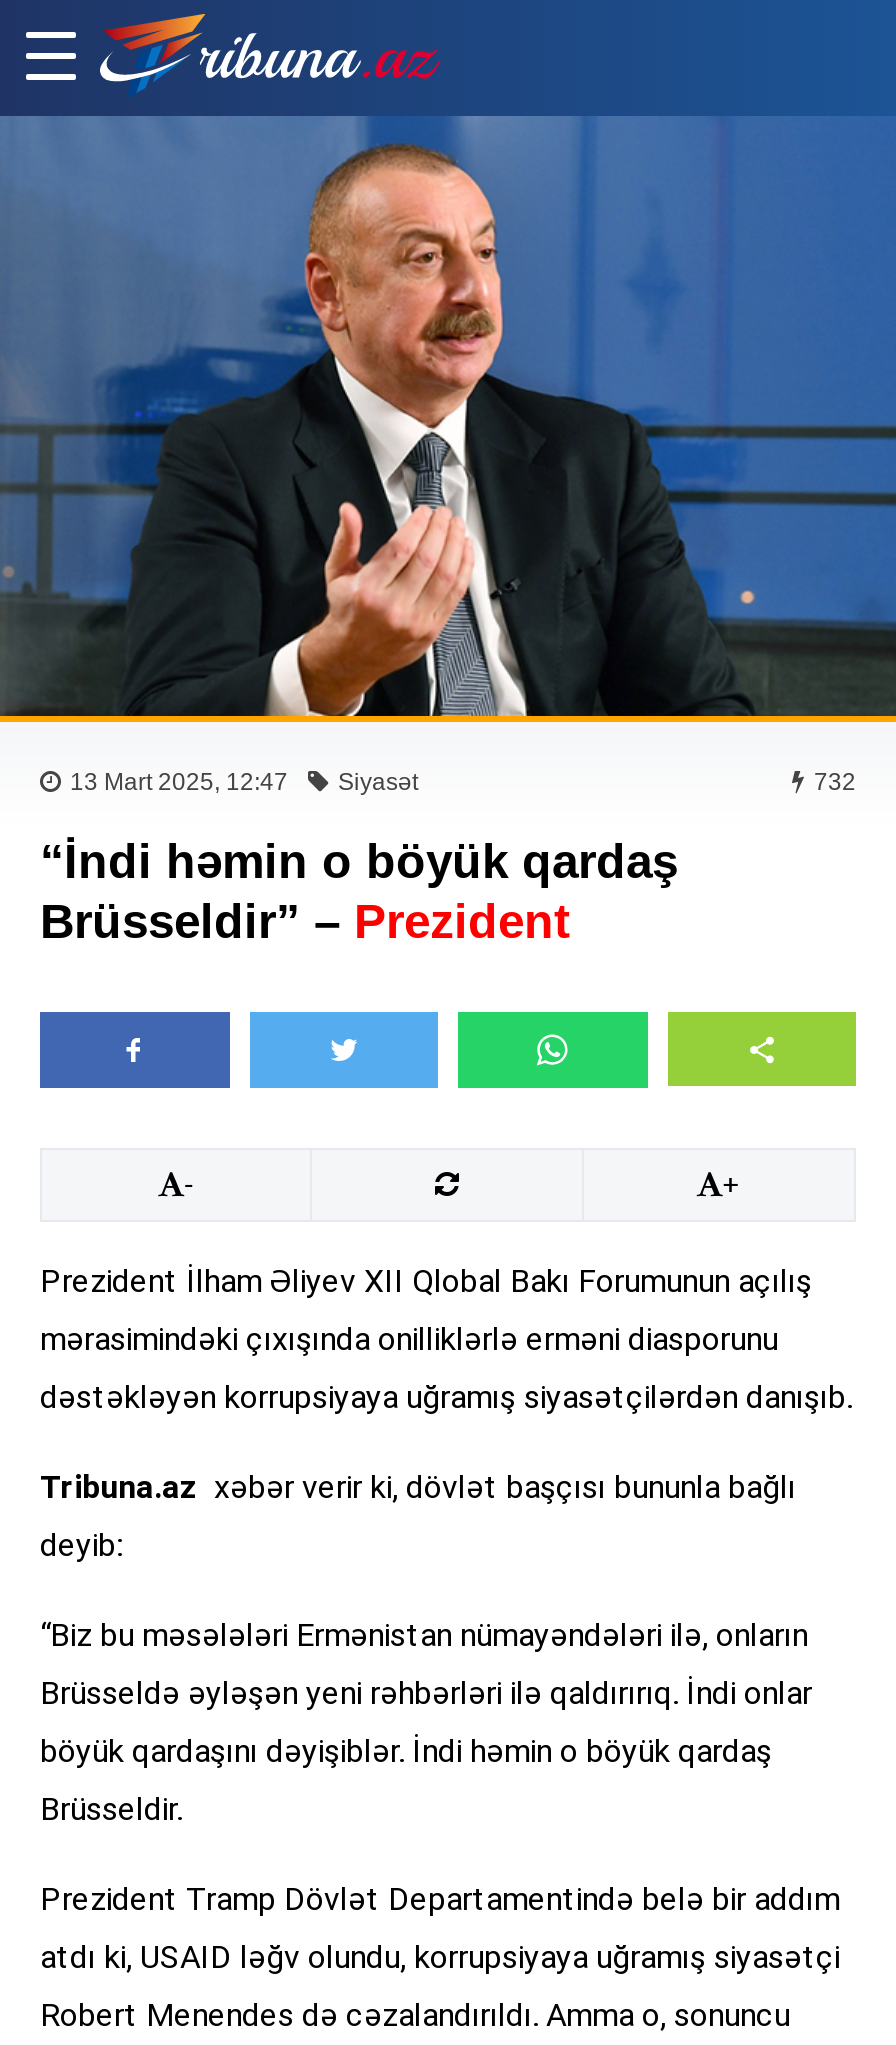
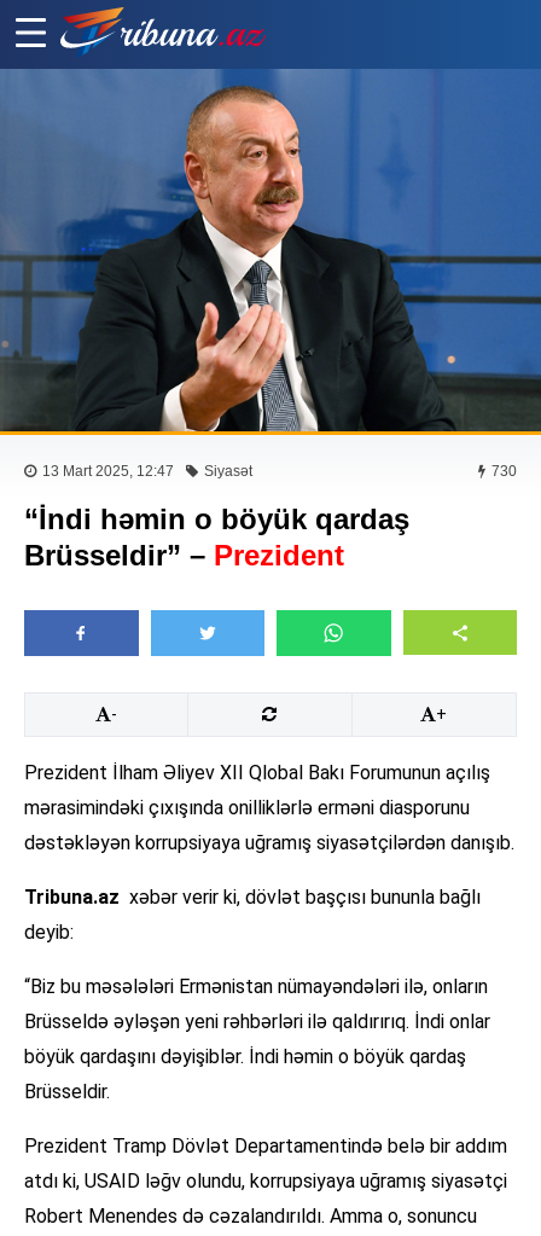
[814,768,856,796] 732 -> [491,463,517,480] 730

